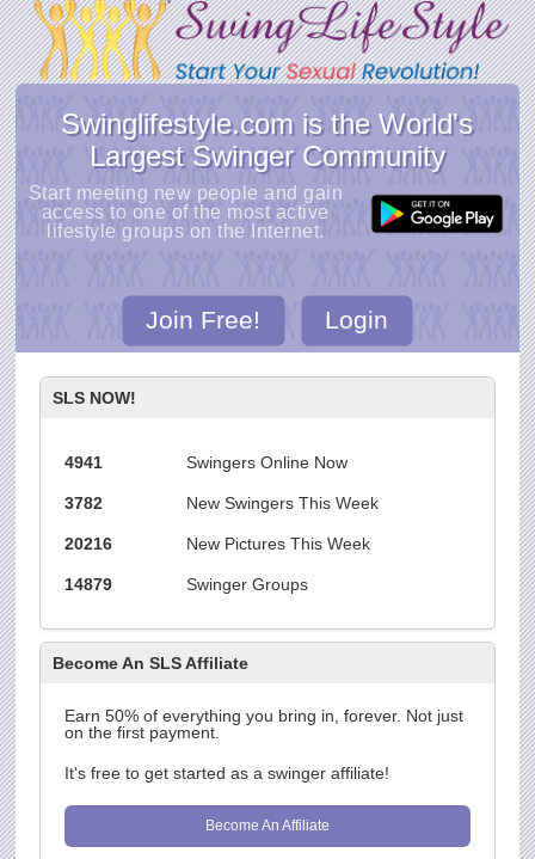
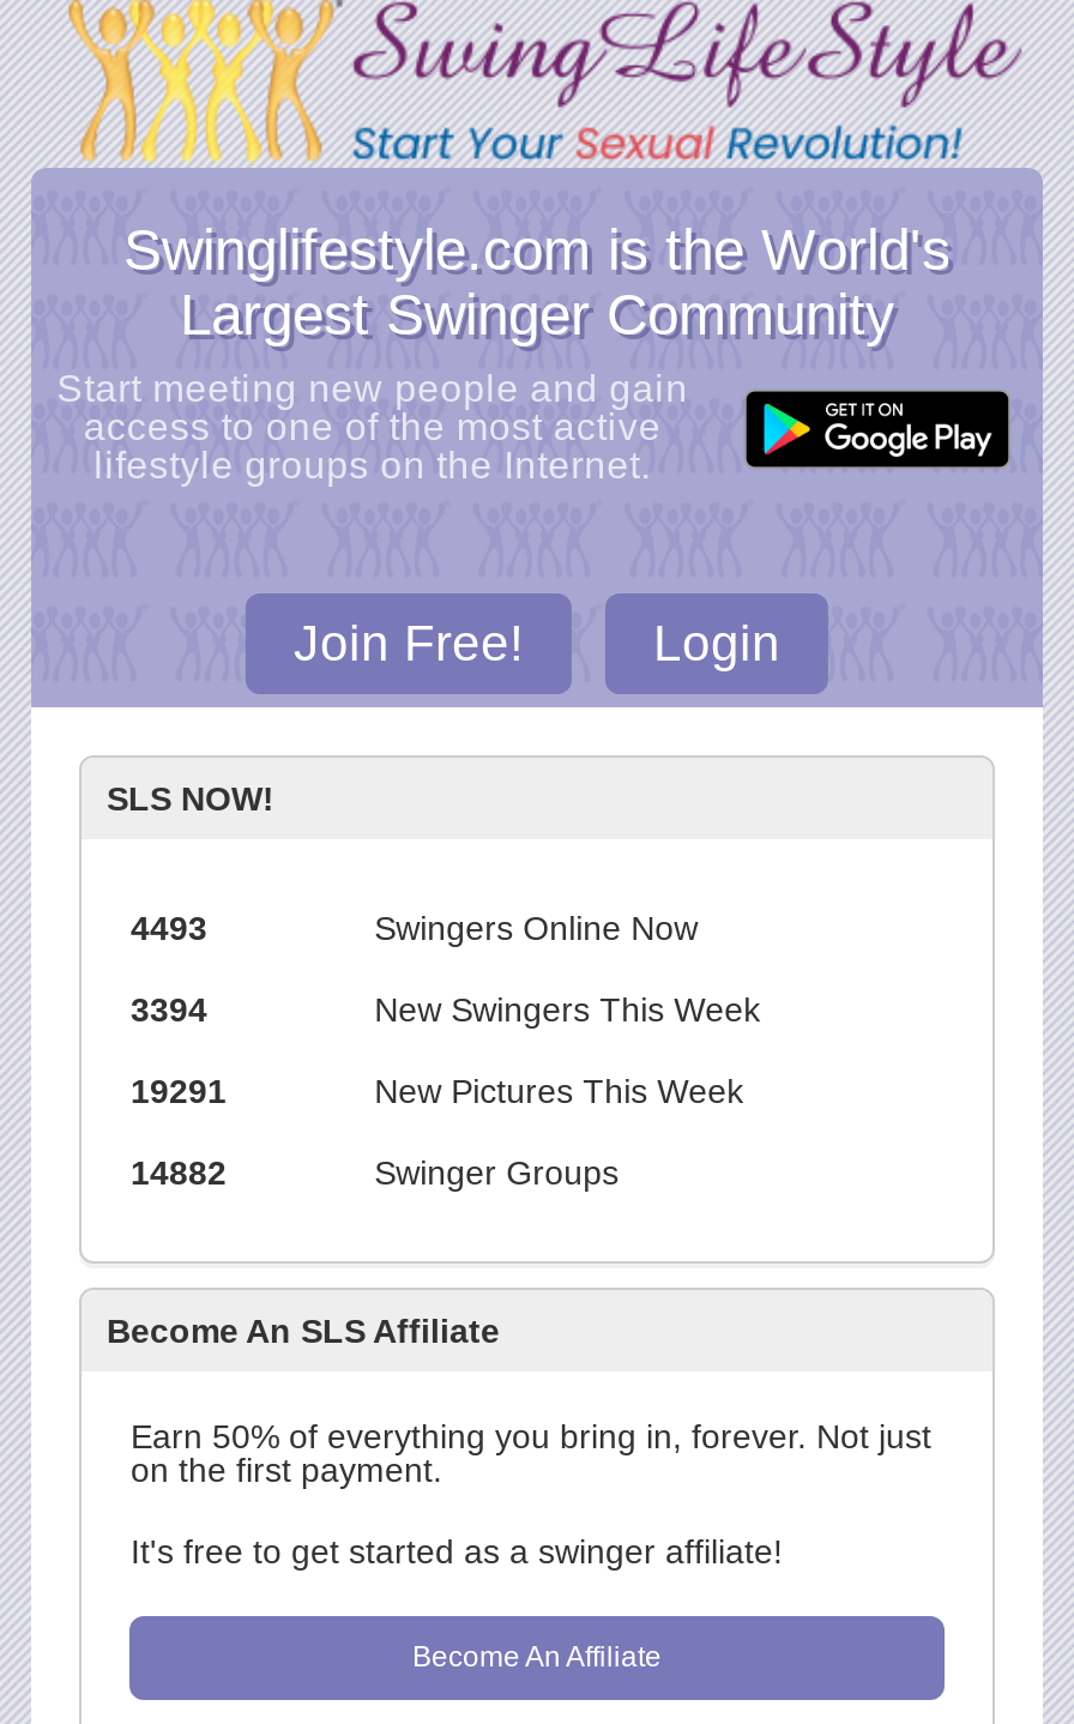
[65,452,103,472] 4941 -> [130,908,207,946] 4493
[65,493,103,512] 3782 -> [130,990,207,1028] 3394
[65,534,113,553] 20216 -> [130,1071,226,1109] 19291
[65,574,113,593] 14879 -> [130,1153,226,1191] 14882

